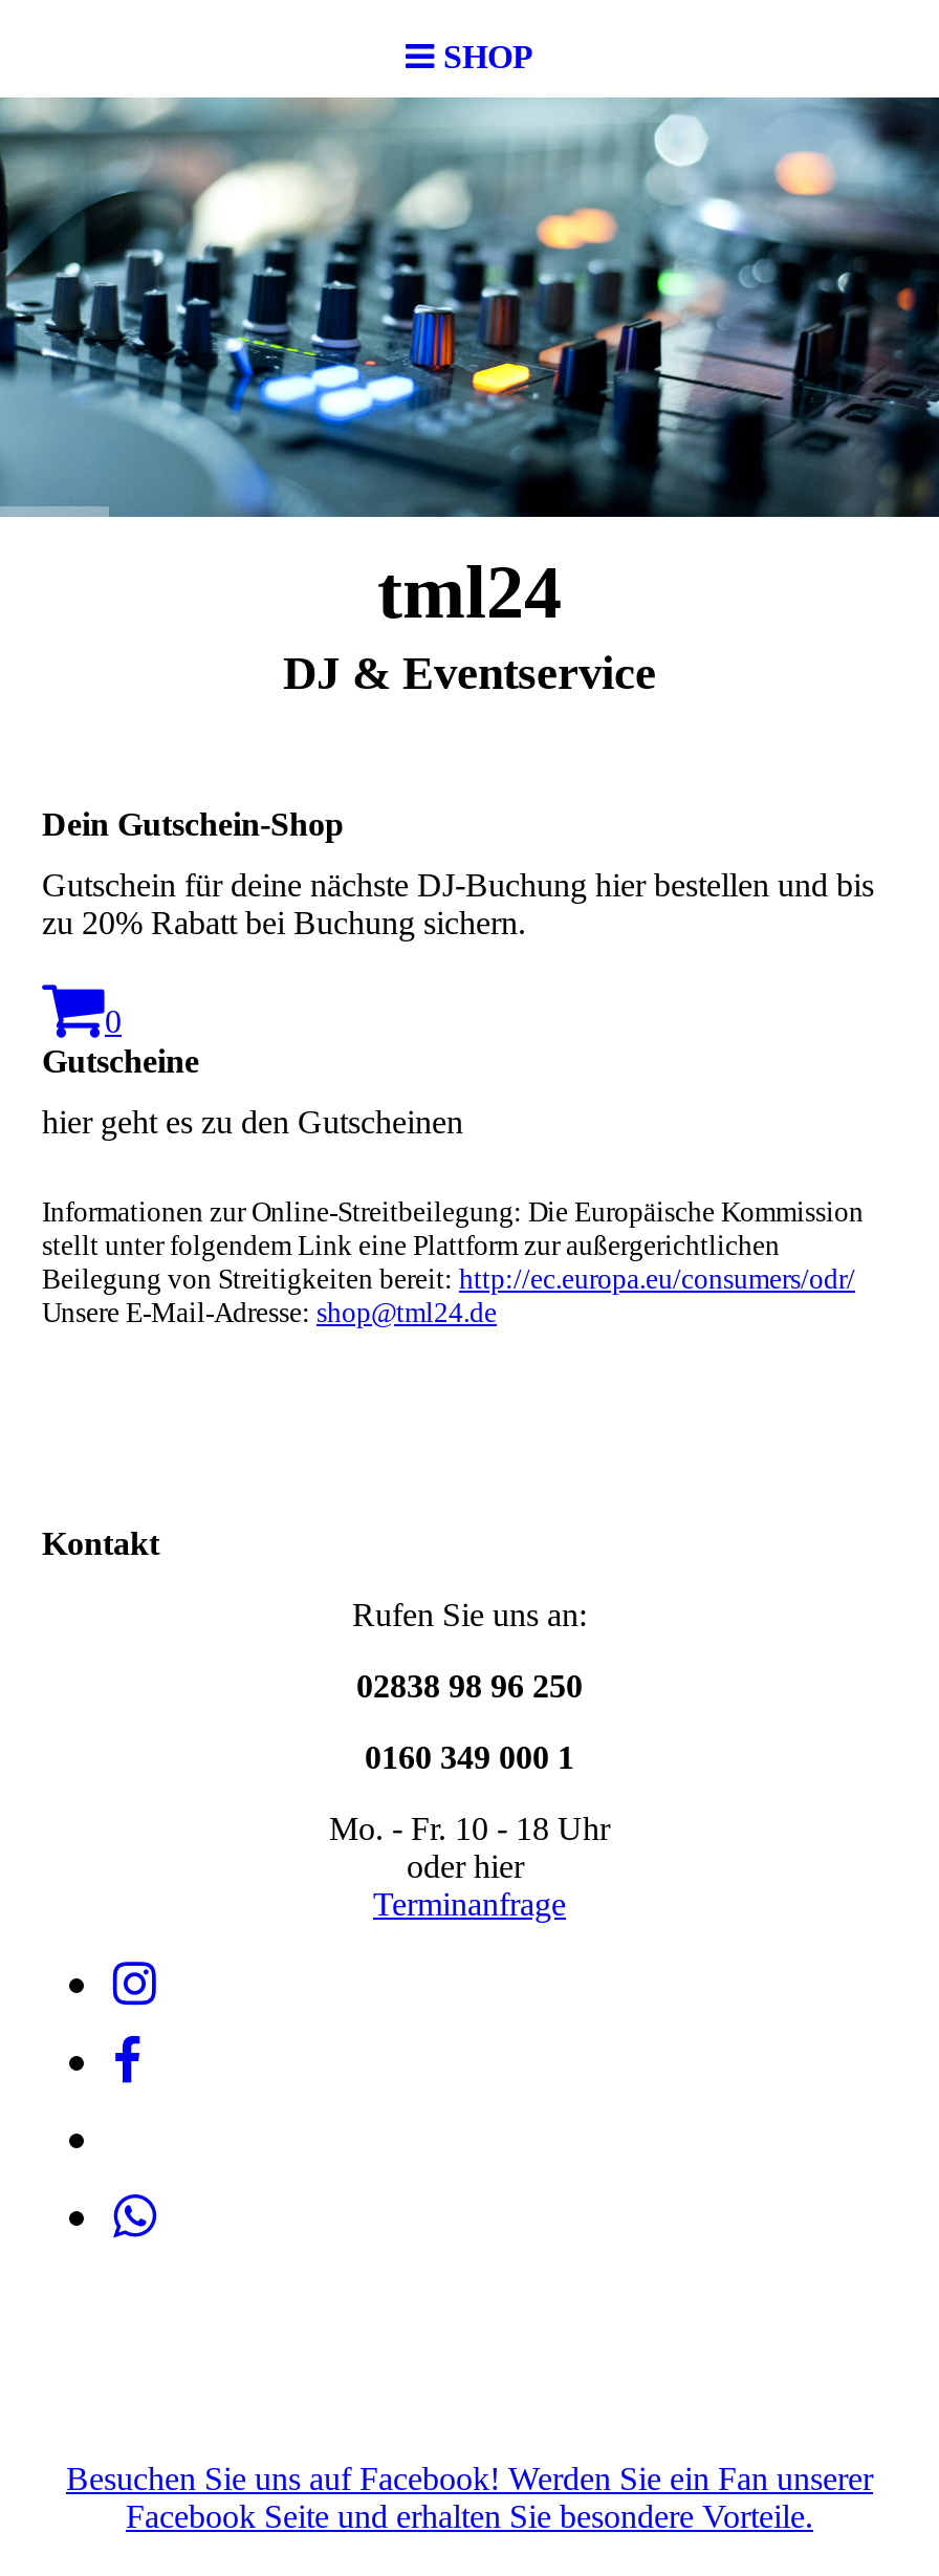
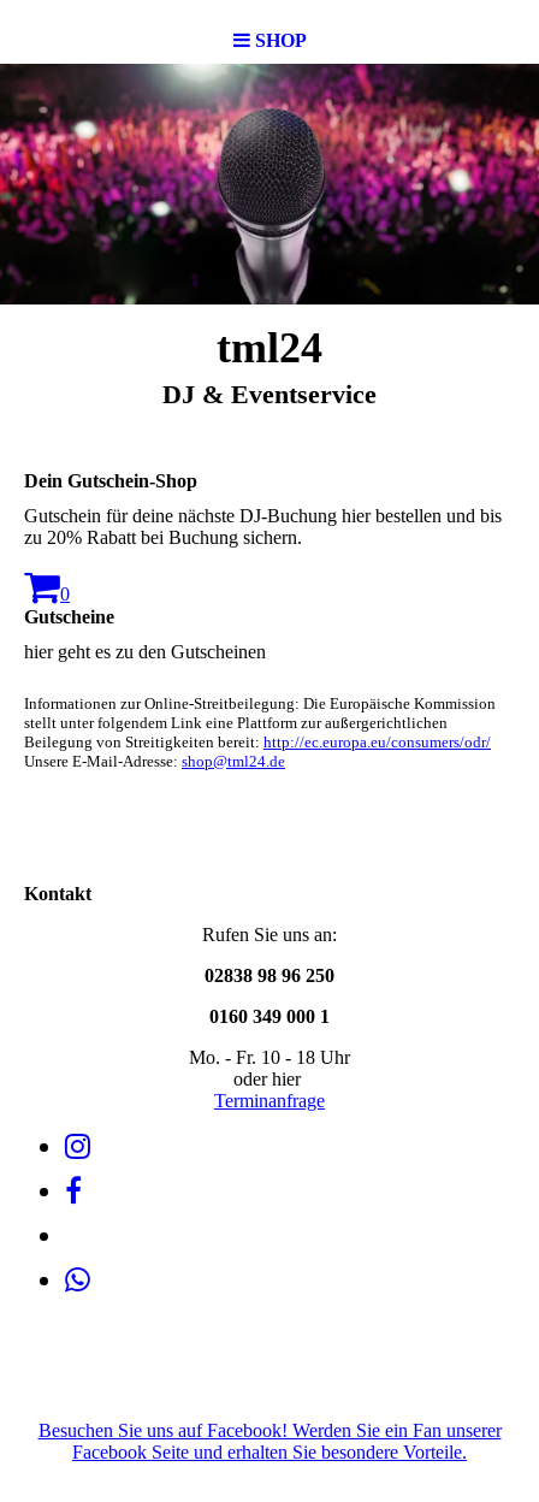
[6,95,933,519] [image] -> [4,63,535,306] [image]

